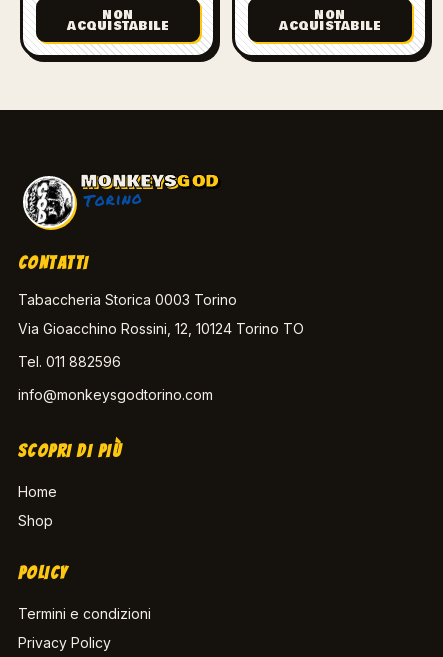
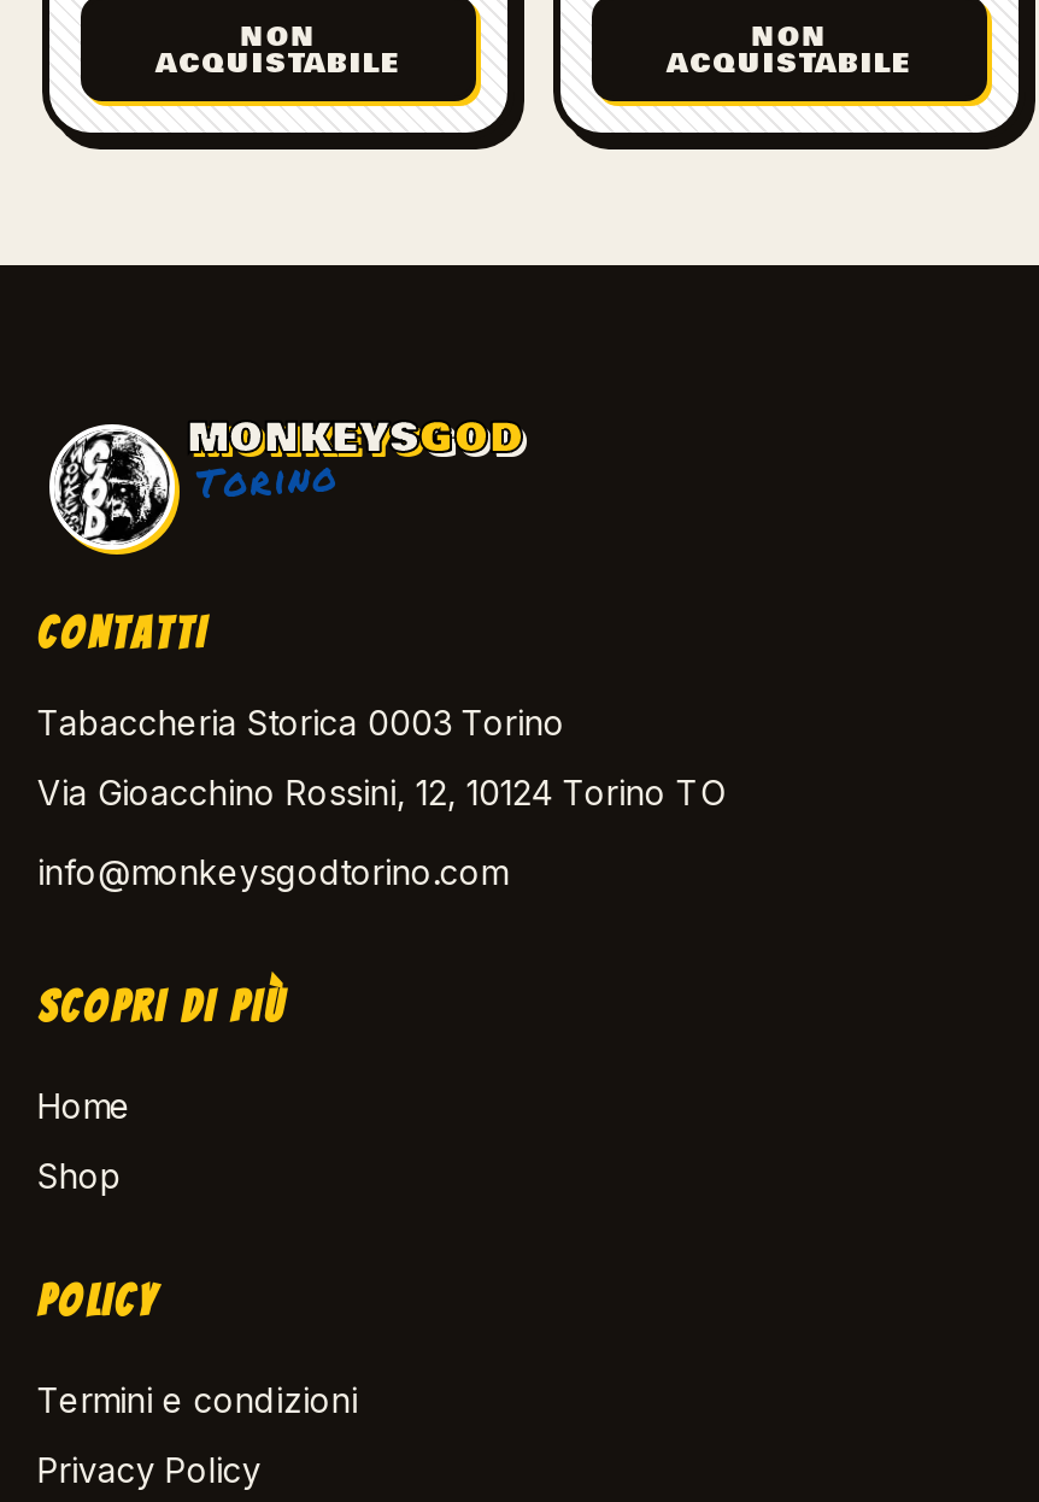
[18,353,121,370] Tel. 011 882596 -> none

